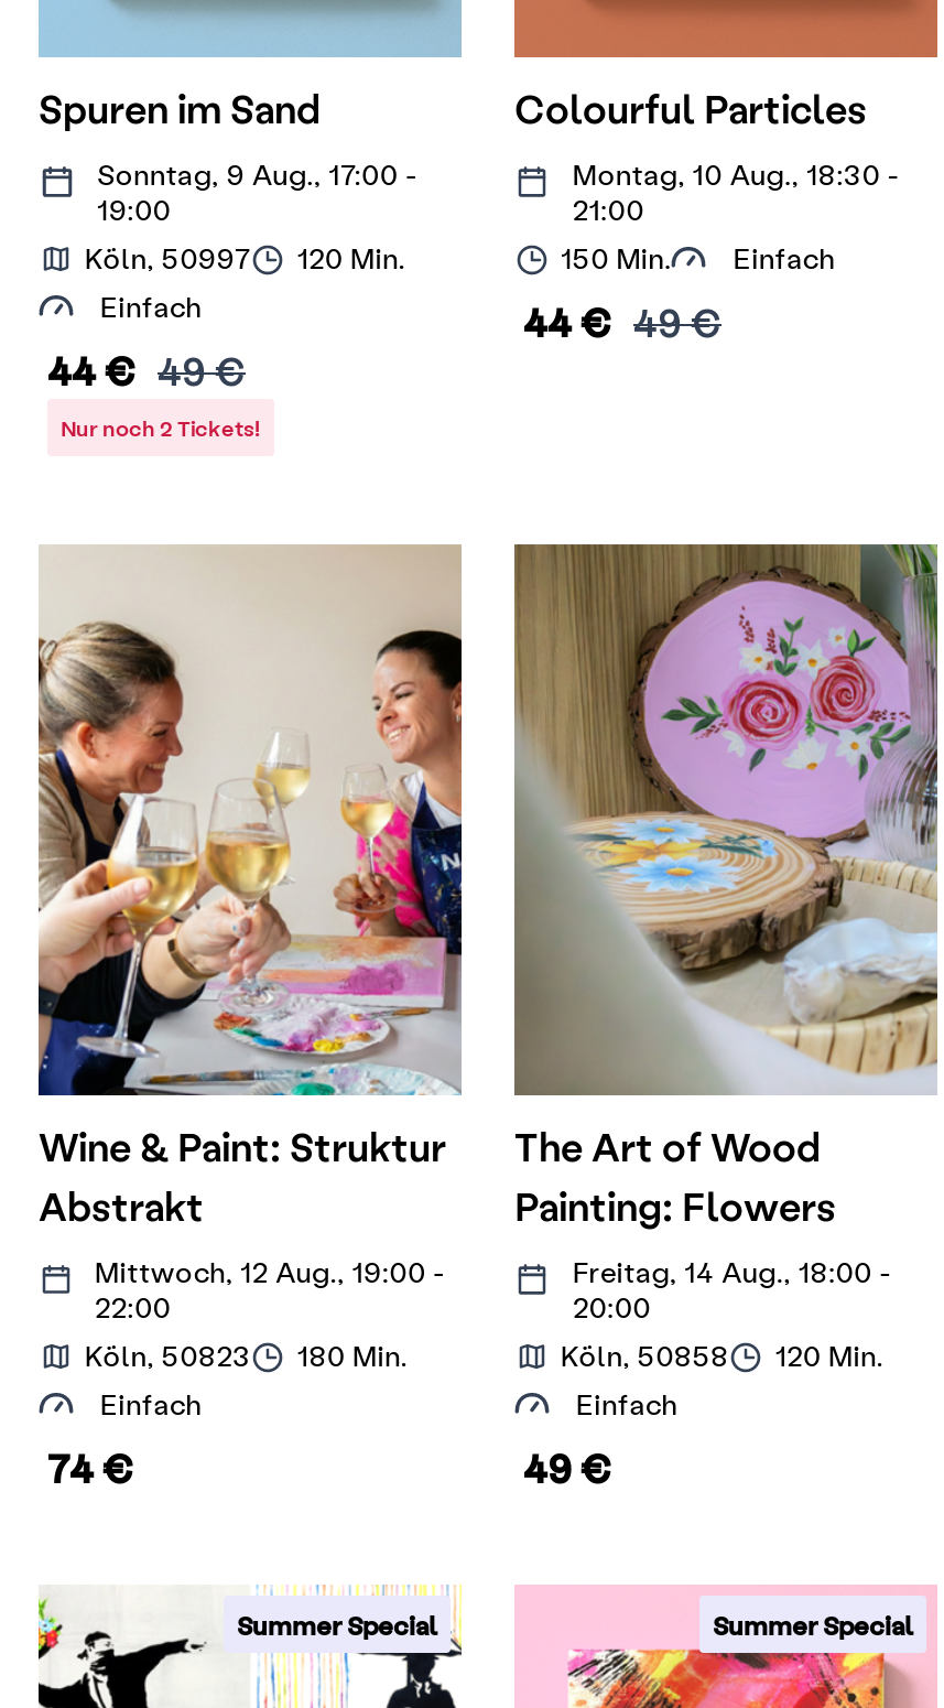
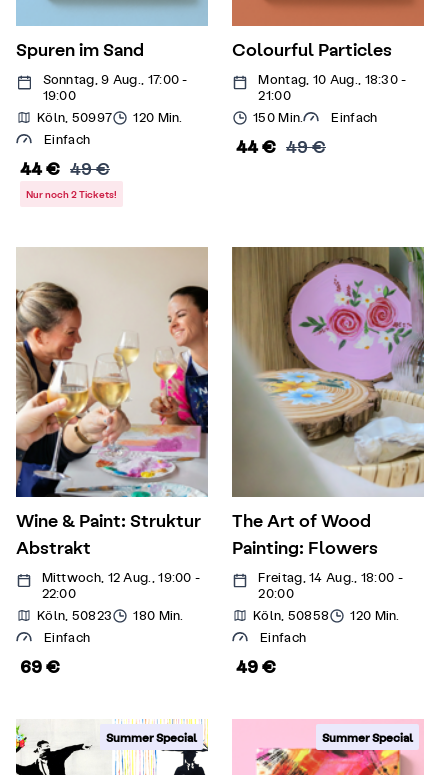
[47,1444,133,1490] 74 € -> [20,655,60,676] 69 €

